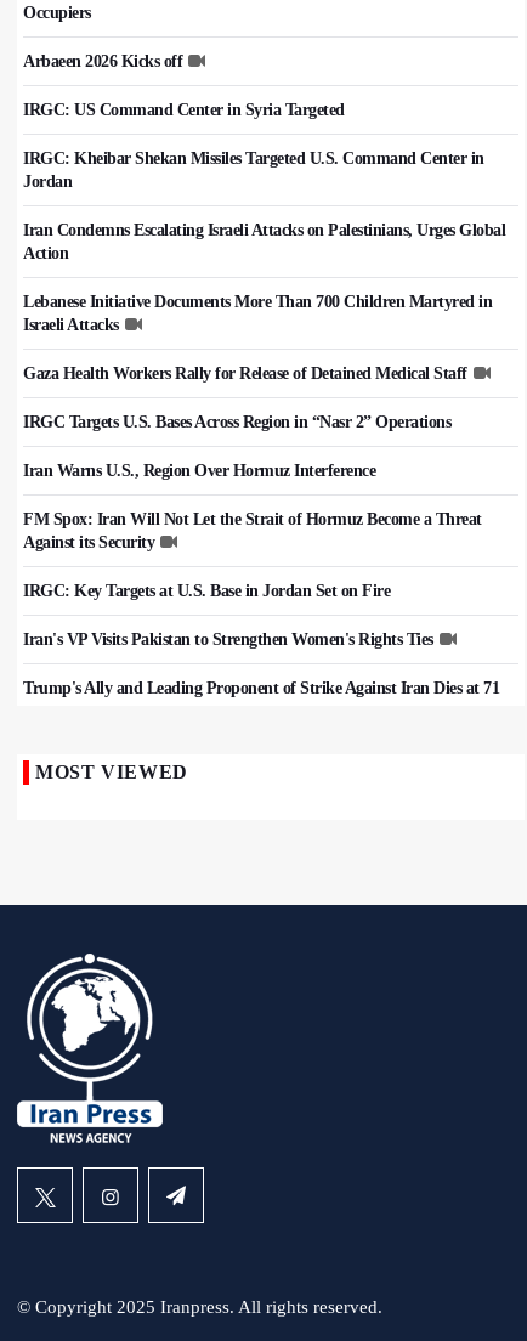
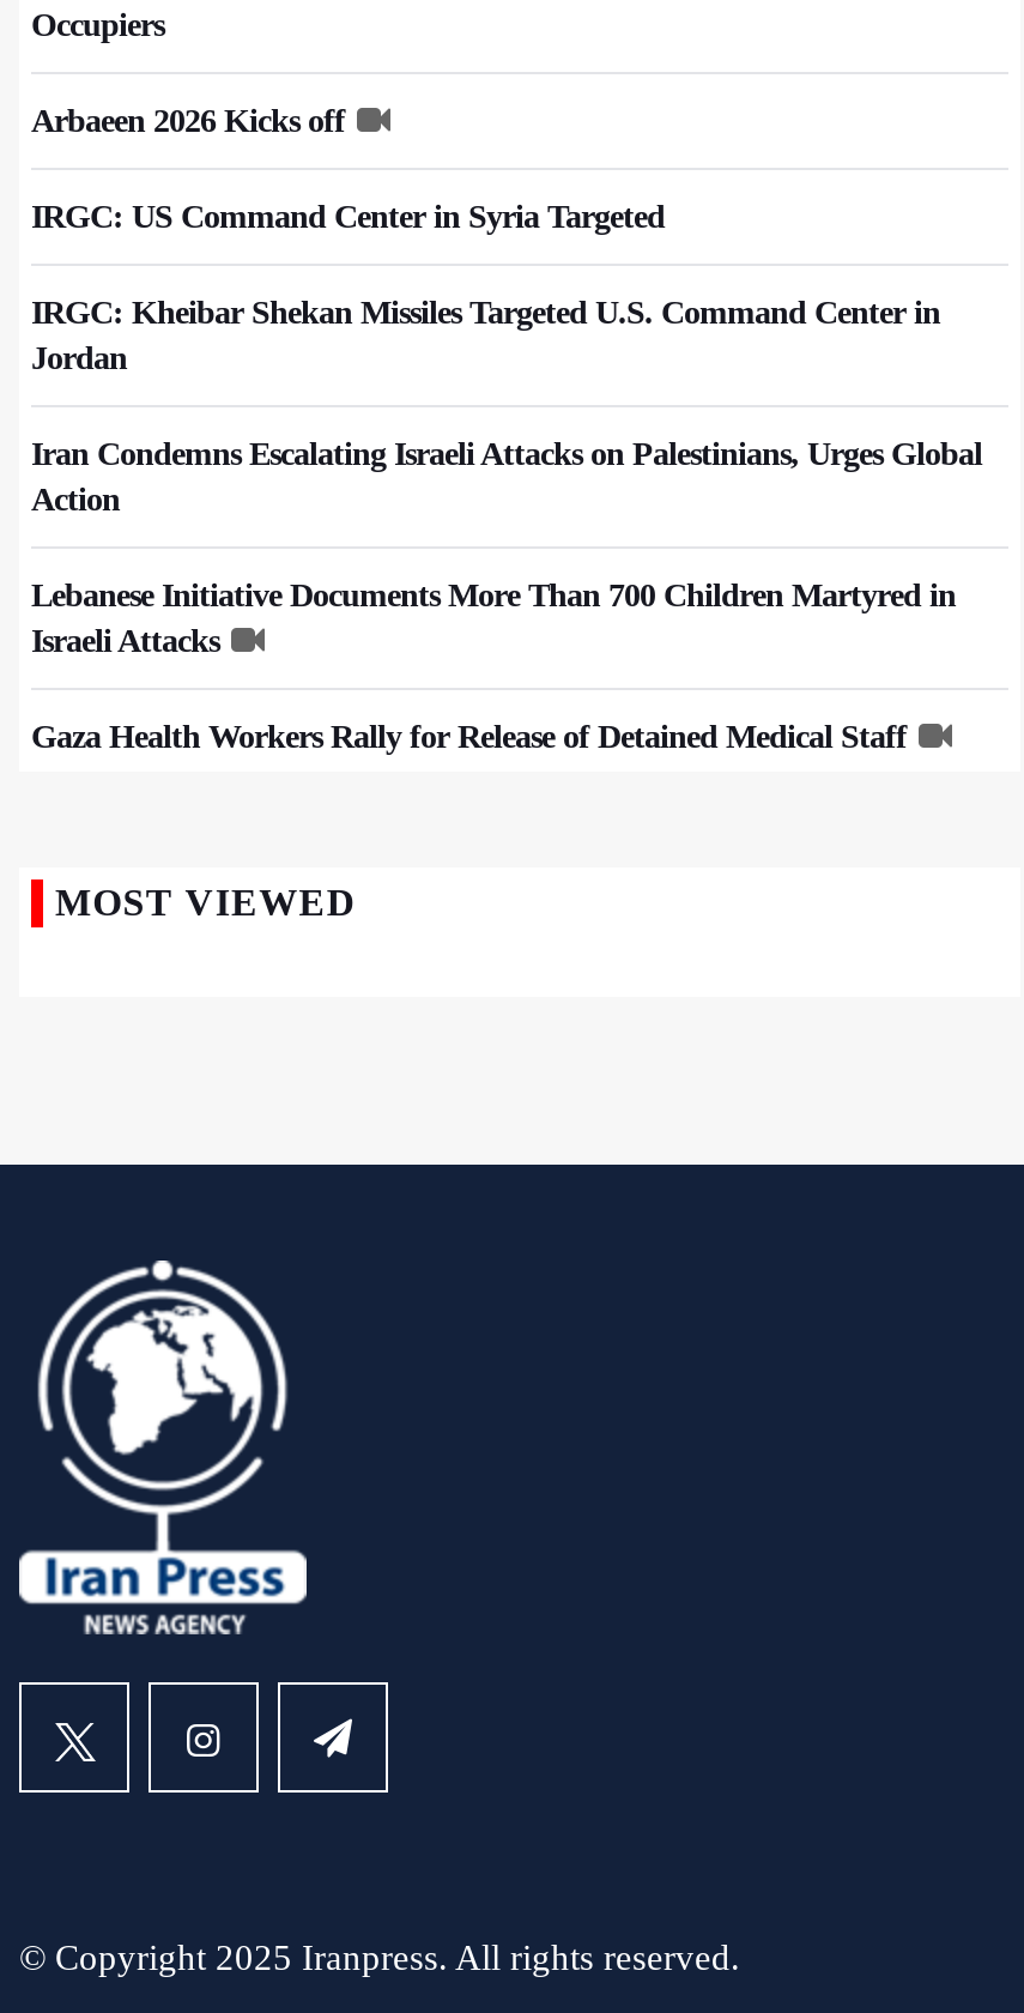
[23,413,499,697] IRGC Targets U.S. Bases Across Region in “Nasr 2” Operations | Iran Warns U.S., Region Over Hormuz Interference | FM Spox: Iran Will Not Let the Strait of Hormuz Become a Threat | Against its Security | IRGC: Key Targets at U.S. Base in Jordan Set on Fire | Iran's VP Visits Pakistan to Strengthen Women's Rights Ties | Trump's Ally and Leading Proponent of Strike Against Iran Dies at 71 -> none

